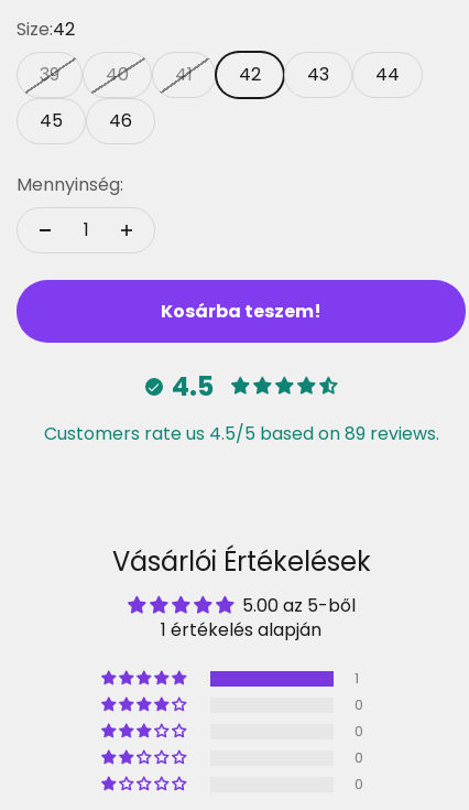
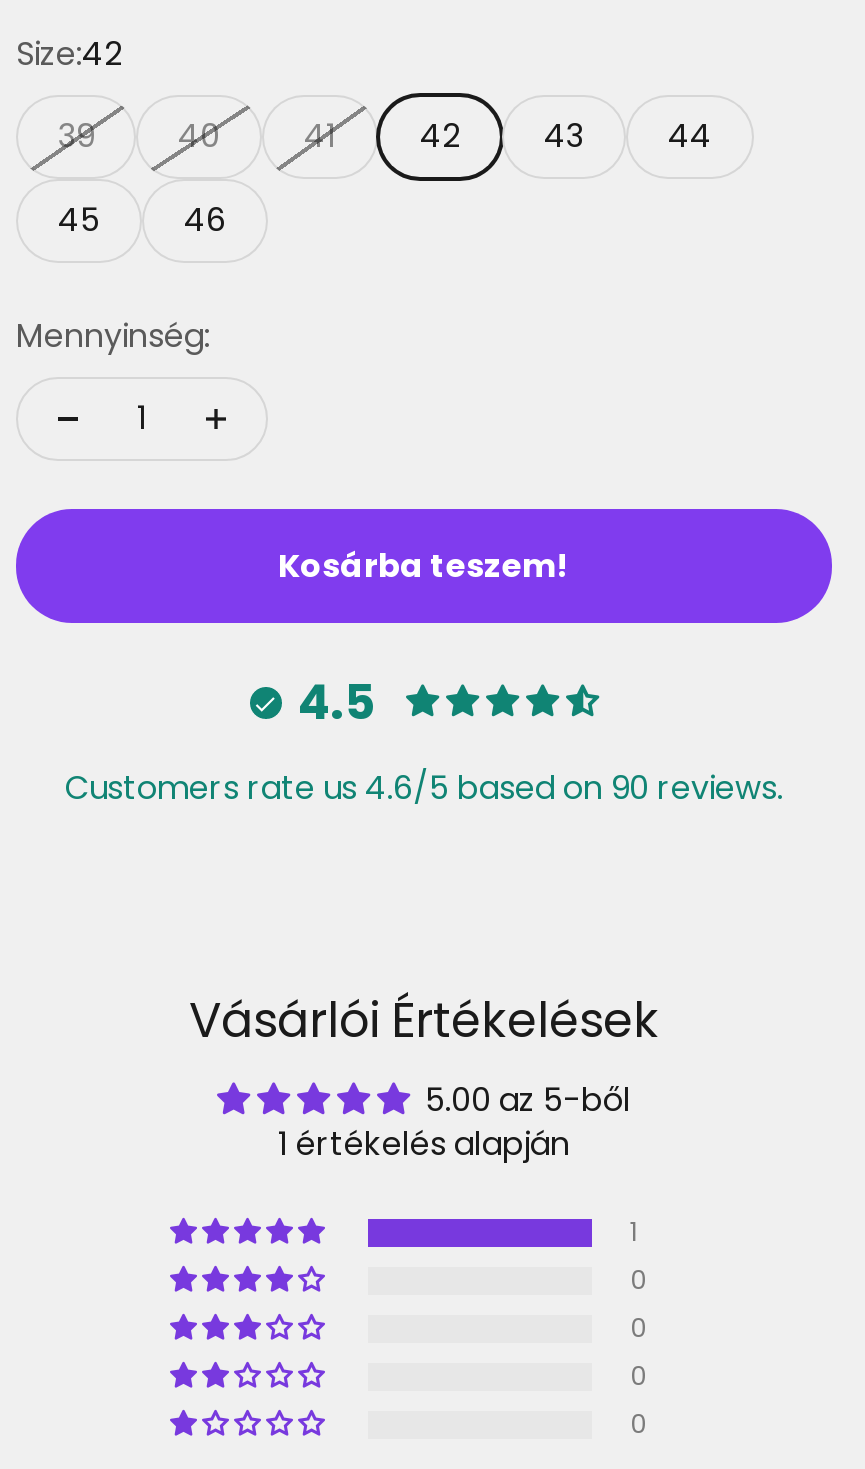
[43,421,439,446] Customers rate us 4.5/5 based on 89 reviews. -> [65,765,783,811] Customers rate us 4.6/5 based on 90 reviews.

